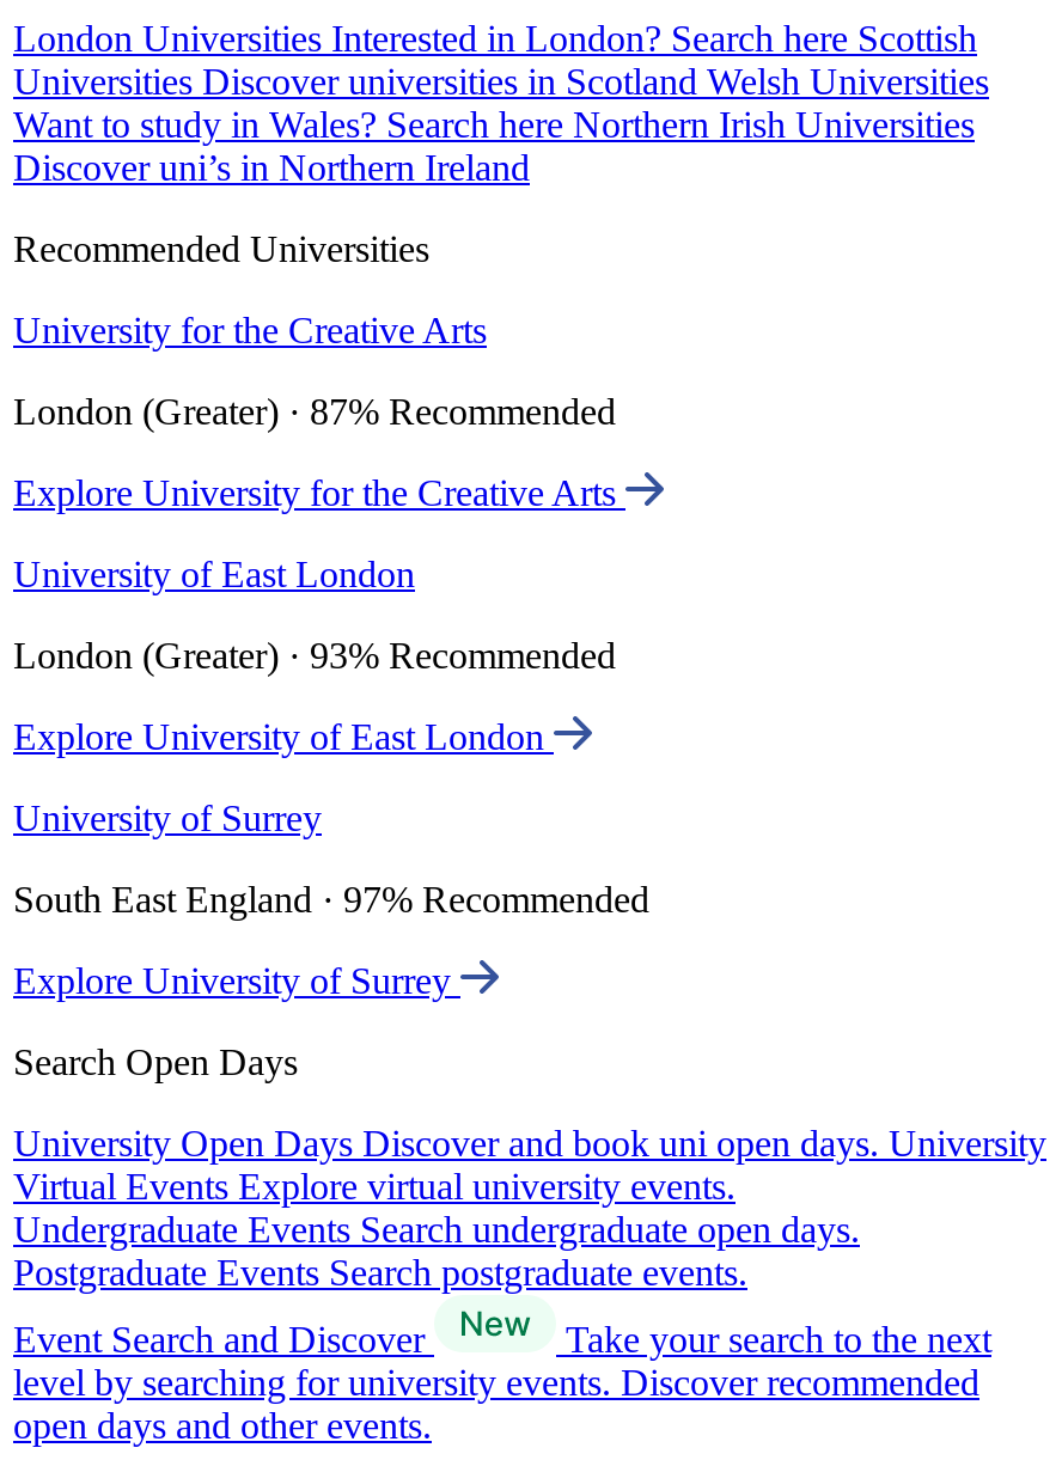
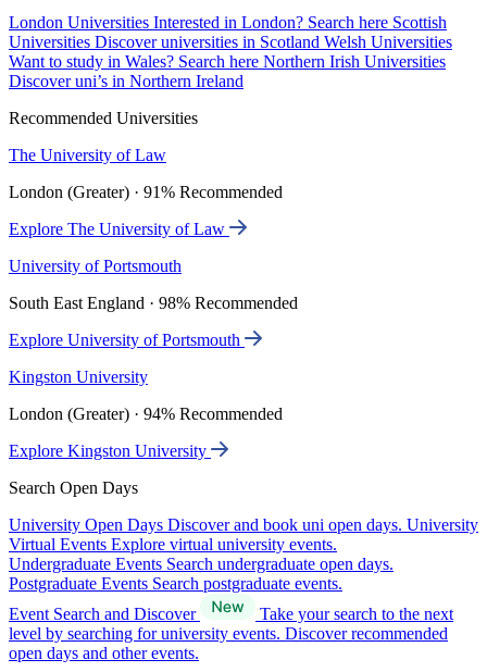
[13,310,487,351] University for the Creative Arts -> [9,146,166,164] The University of Law
[13,391,616,432] London (Greater) · 87% Recommended -> [9,183,283,201] London (Greater) · 91% Recommended
[13,473,625,513] Explore University for the Creative Arts -> [9,220,229,238] Explore The University of Law
[13,554,415,595] University of East London -> [9,257,182,275] University of Portsmouth
[13,635,616,676] London (Greater) · 93% Recommended -> [9,294,298,312] South East England · 98% Recommended
[13,716,554,757] Explore University of East London -> [9,331,245,349] Explore University of Portsmouth
[13,798,322,838] University of Surrey -> [9,368,148,386] Kingston University
[13,879,649,920] South East England · 97% Recommended -> [9,405,283,423] London (Greater) · 94% Recommended
[13,960,460,1001] Explore University of Surrey -> [9,442,211,460] Explore Kingston University

